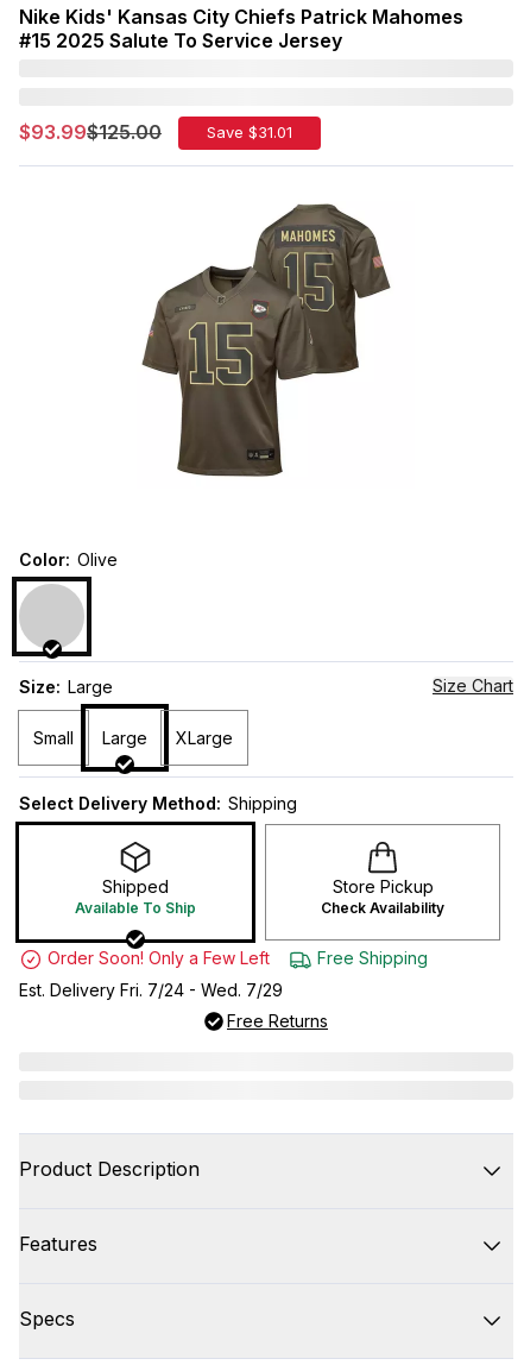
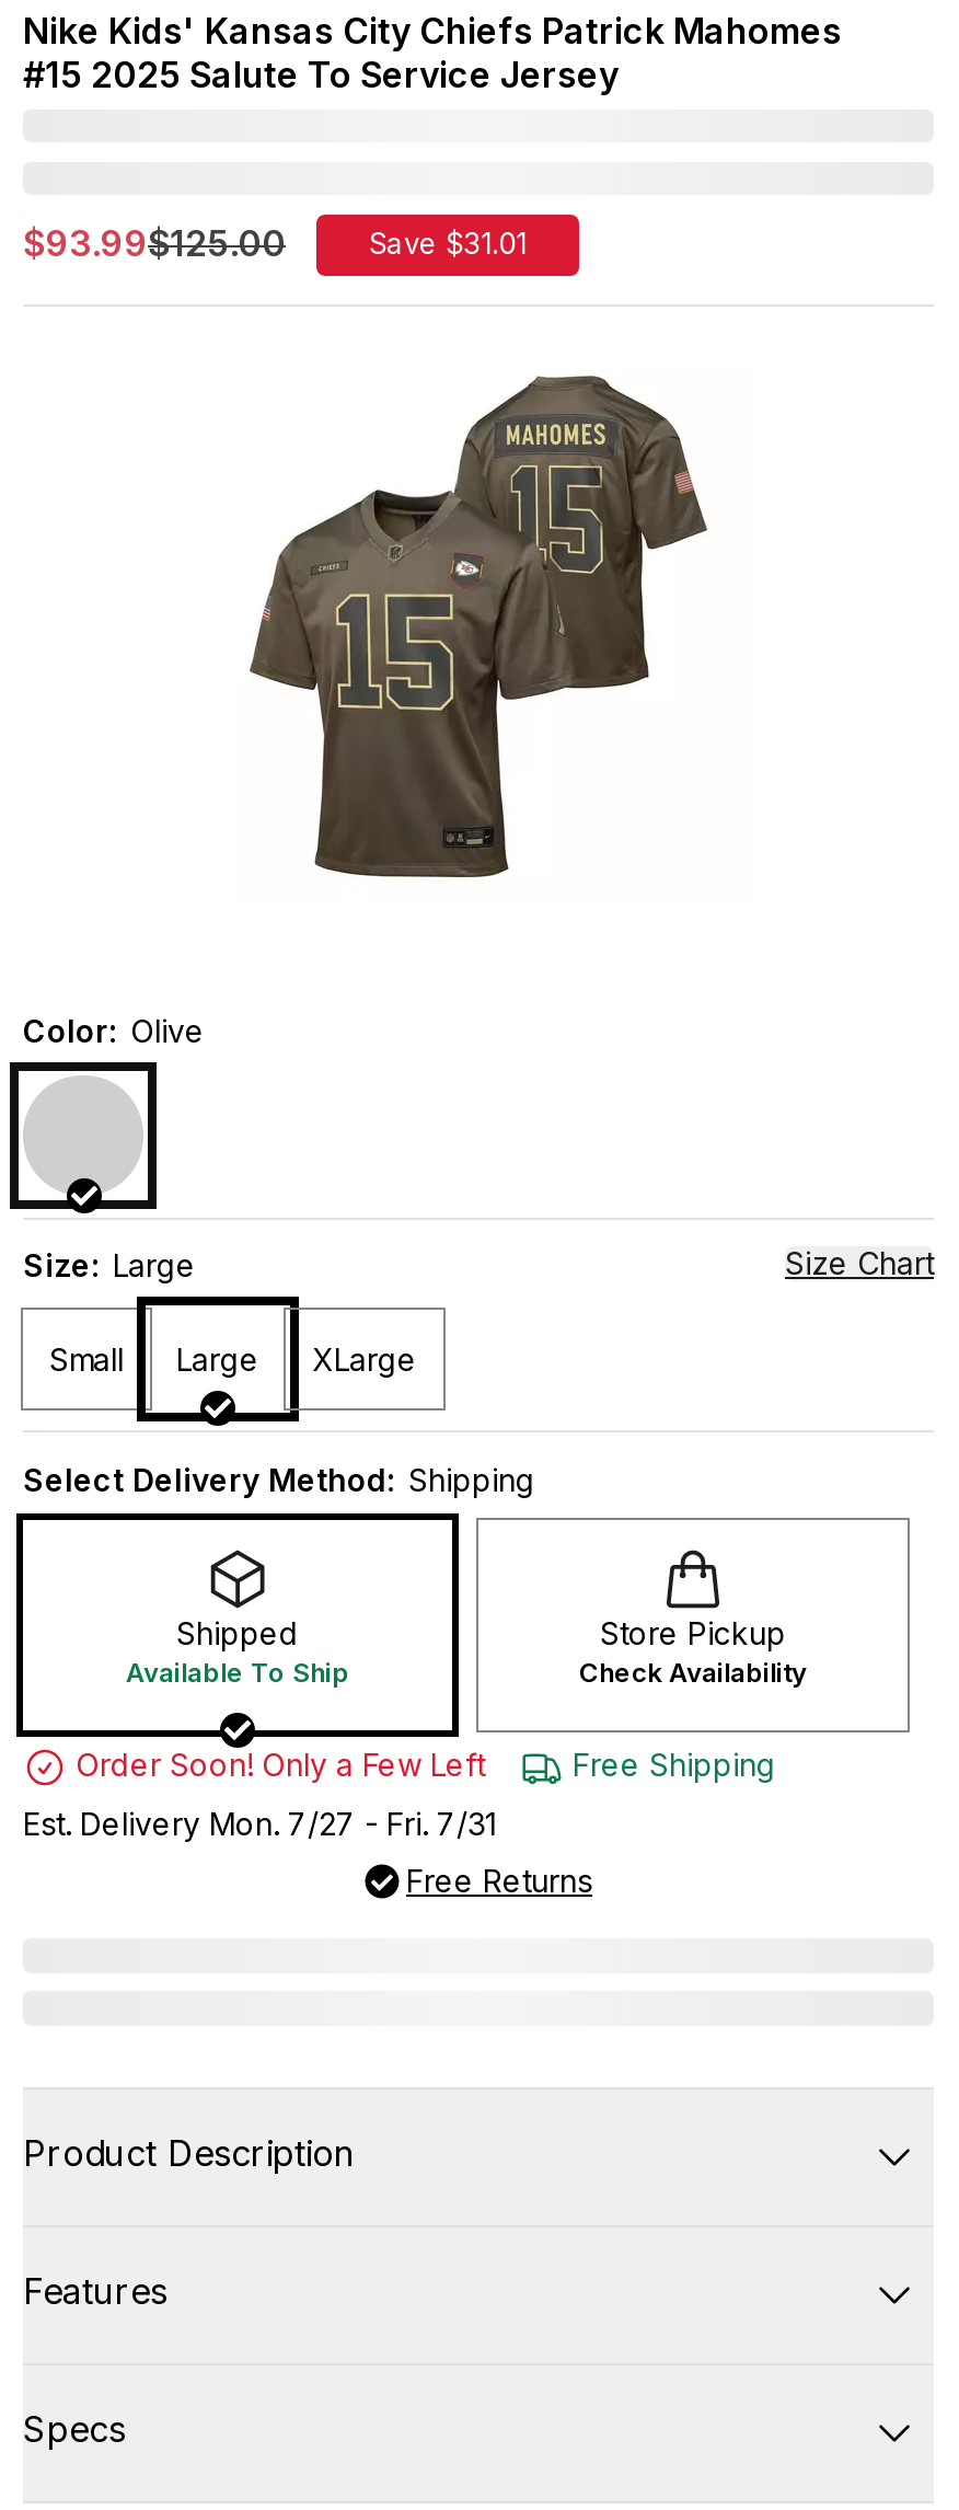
[19,979,283,1000] Est. Delivery Fri. 7/24 - Wed. 7/29 -> [23,1804,496,1841] Est. Delivery Mon. 7/27 - Fri. 7/31

